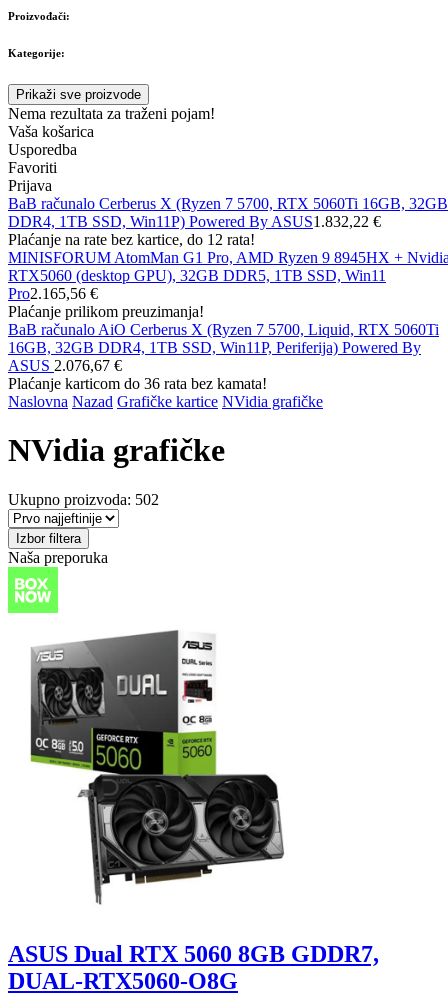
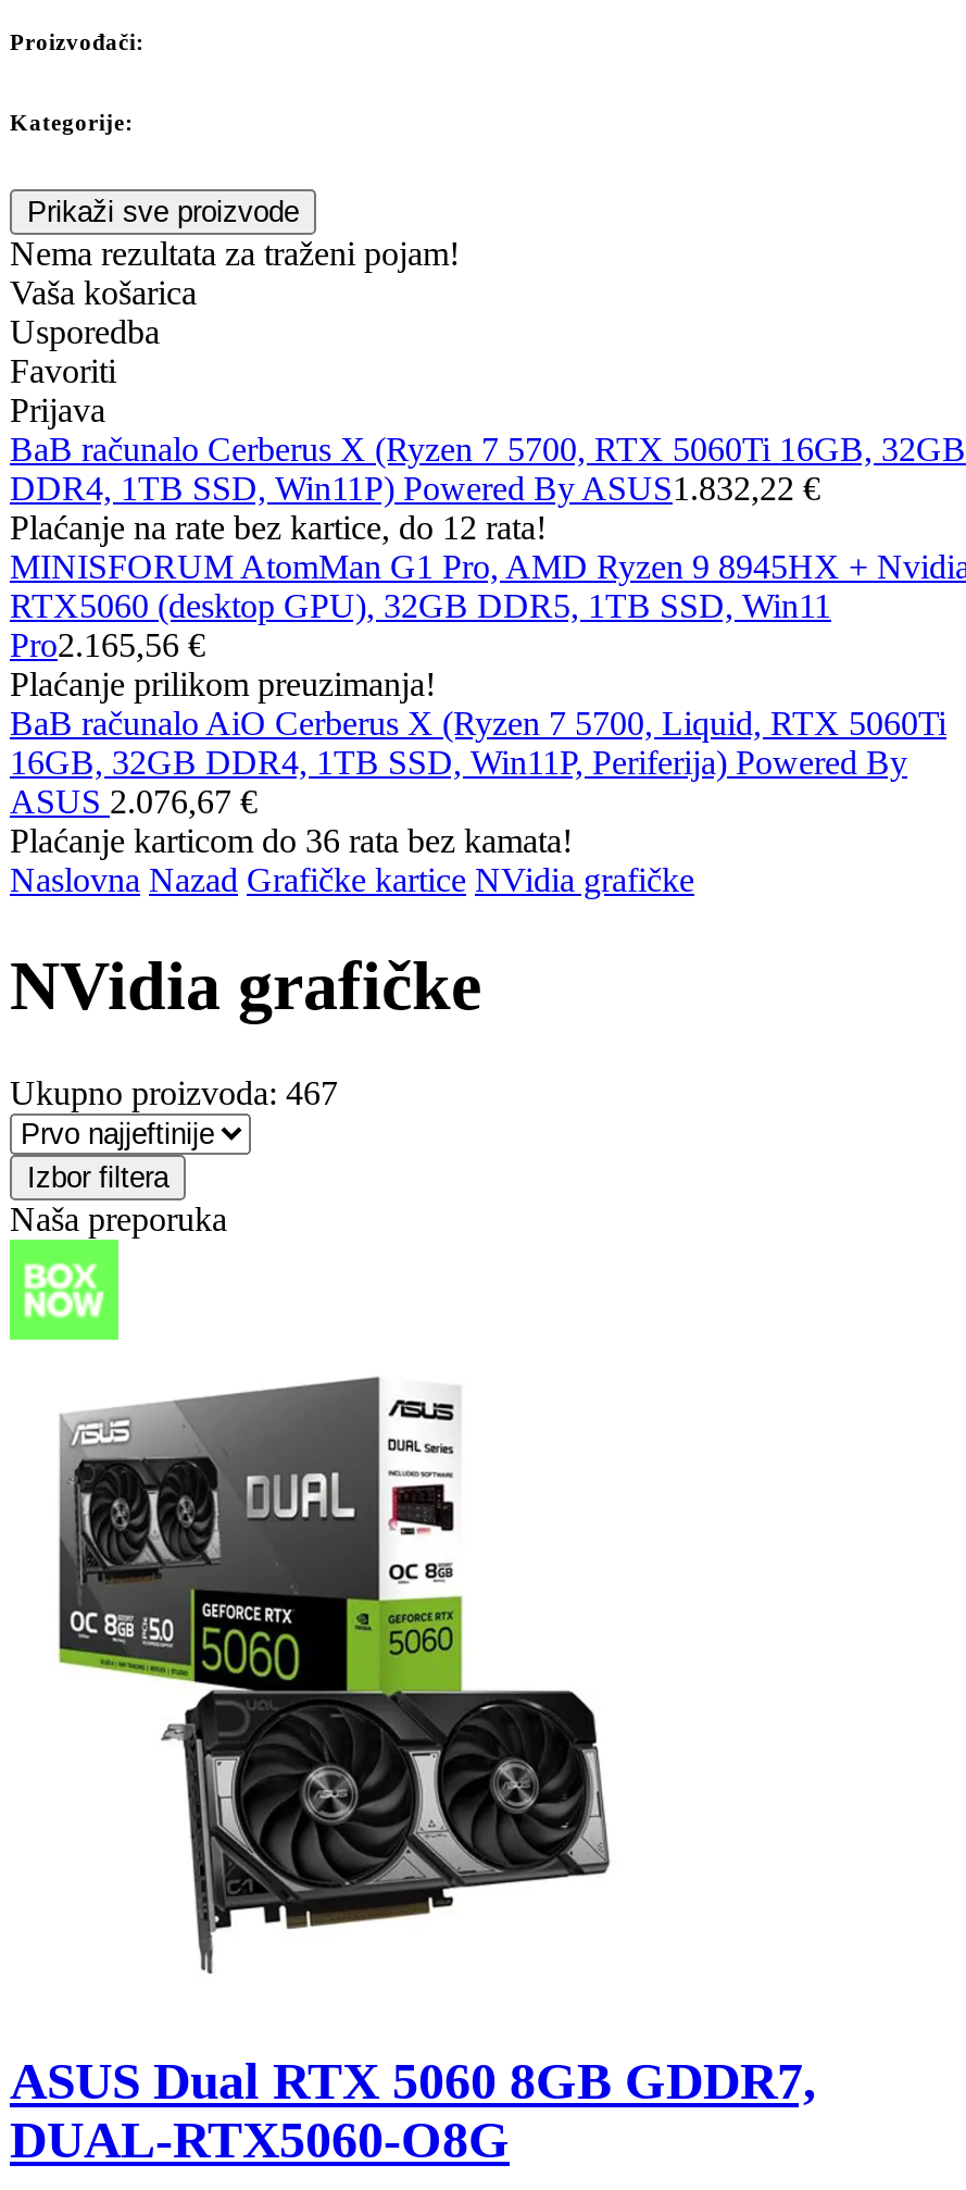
[8,491,159,508] Ukupno proizvoda: 502 -> [10,1074,338,1111] Ukupno proizvoda: 467

